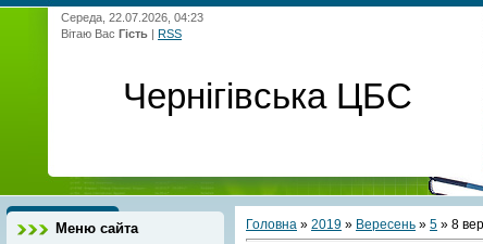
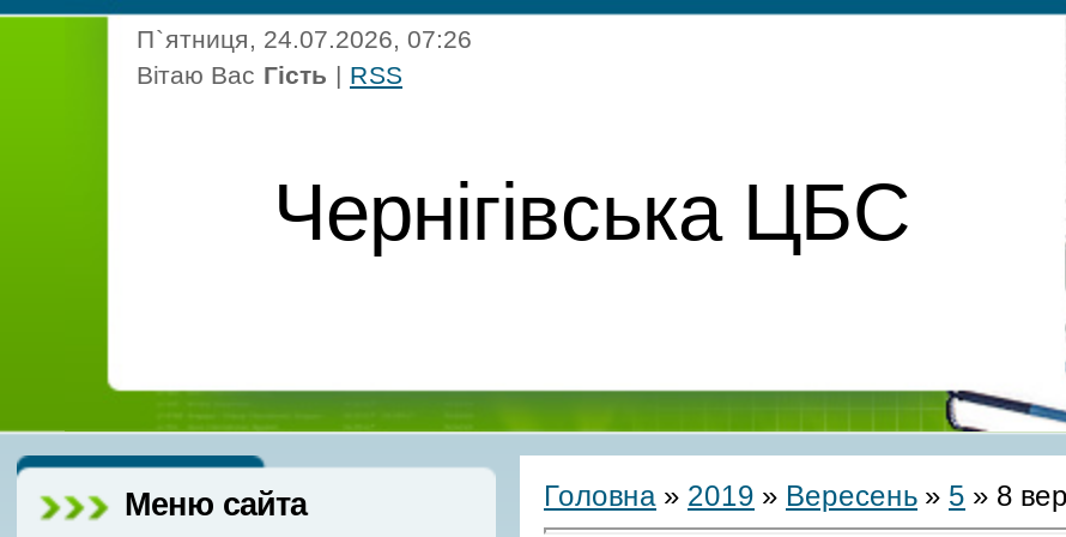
[61,11,203,24] Середа, 22.07.2026, 04:23 -> [137,24,472,53] П`ятниця, 24.07.2026, 07:26

